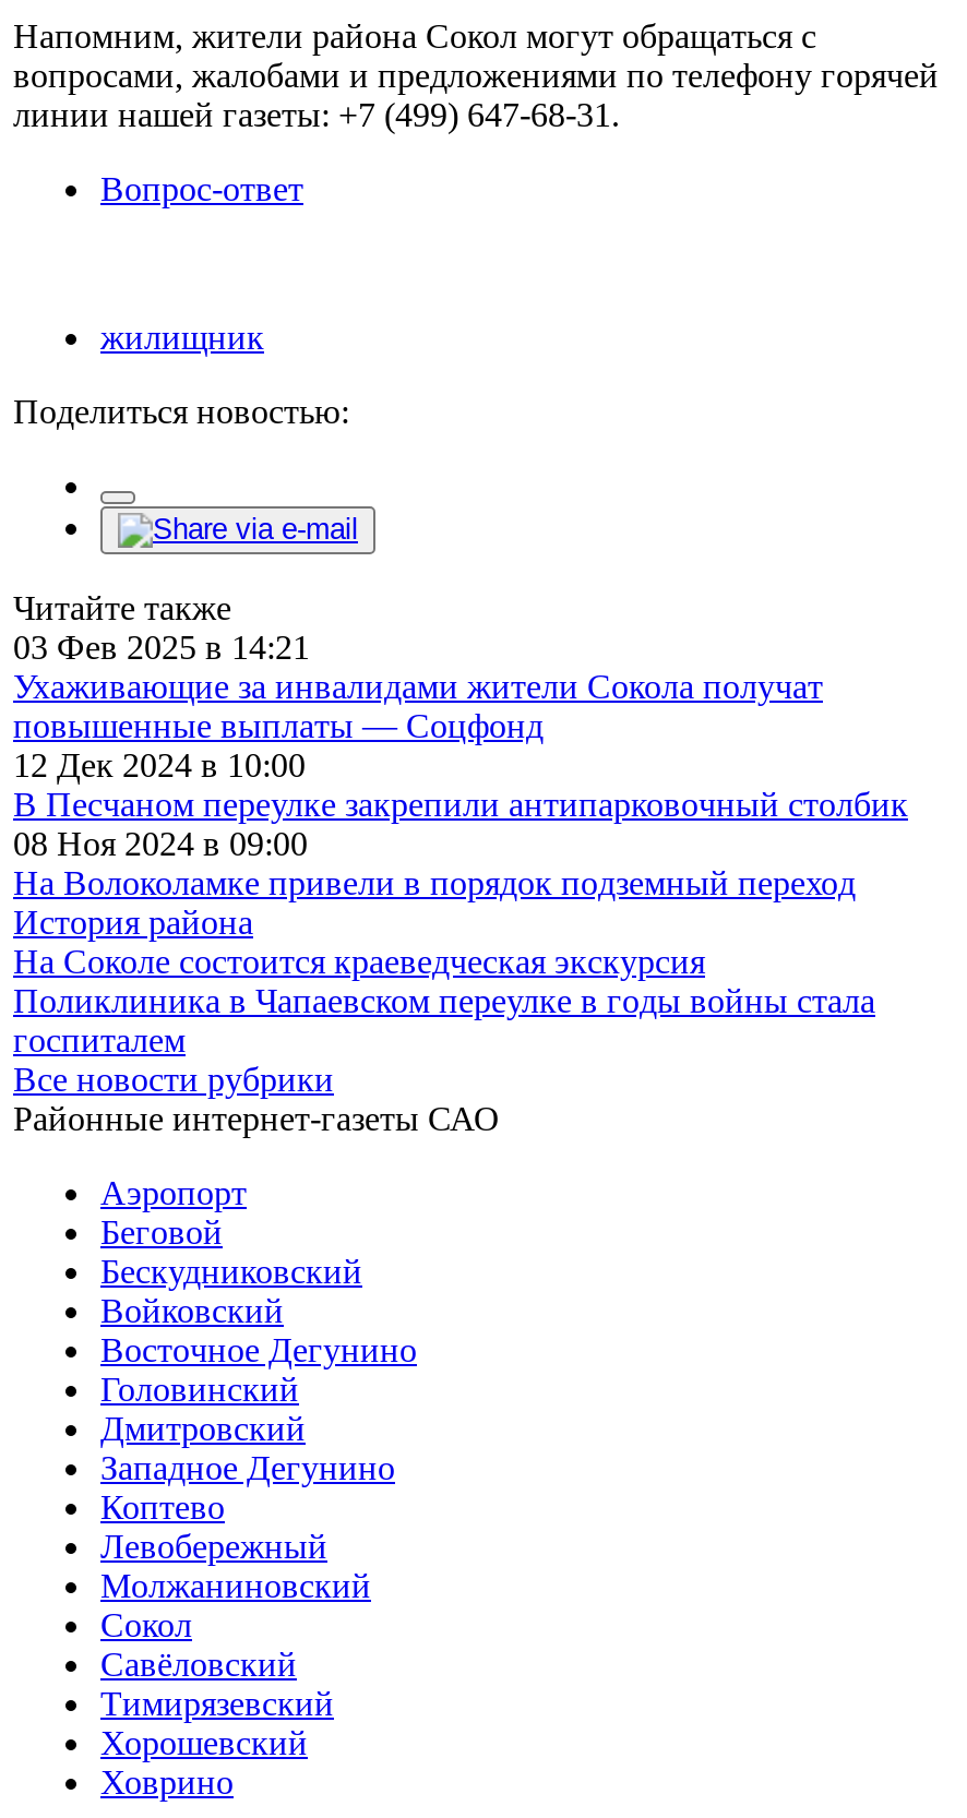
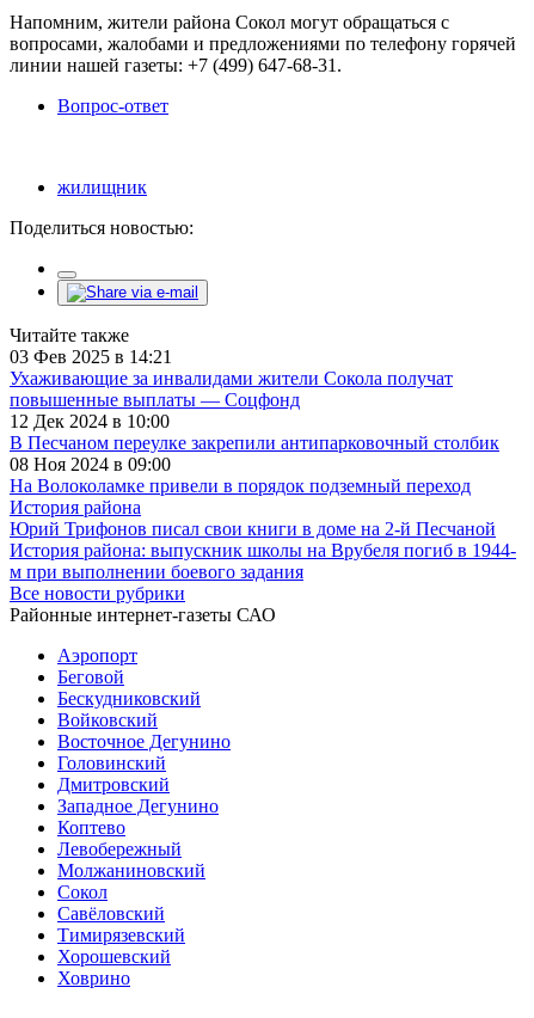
[13,942,875,1058] На Соколе состоится краеведческая экскурсия | Поликлиника в Чапаевском переулке в годы войны стала | госпиталем -> [10,518,516,582] Юрий Трифонов писал свои книги в доме на 2-й Песчаной | История района: выпускник школы на Врубеля погиб в 1944- | м при выполнении боевого задания

